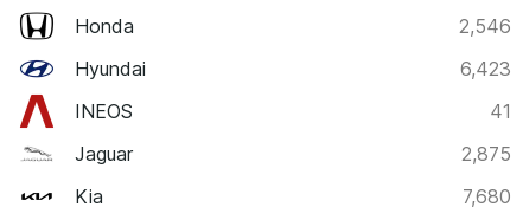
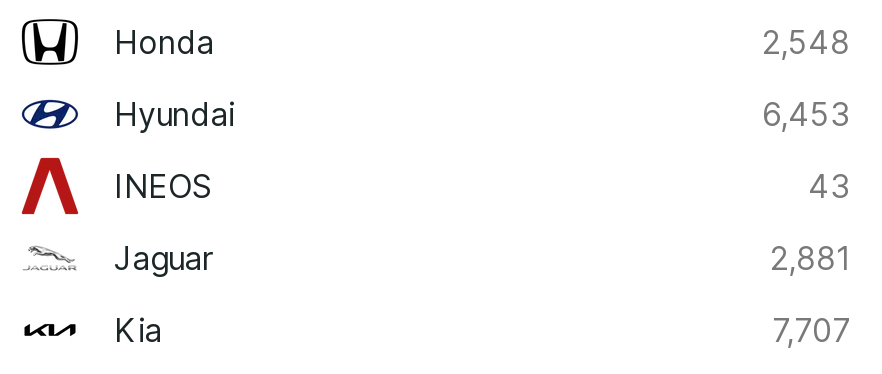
[459,14,511,37] 2,546 -> [762,21,850,61] 2,548
[460,56,511,80] 6,423 -> [762,93,850,133] 6,453
[490,99,511,122] 41 -> [808,165,850,205] 43
[461,141,511,165] 2,875 -> [770,237,850,277] 2,881
[463,184,511,208] 7,680 -> [772,309,850,349] 7,707

